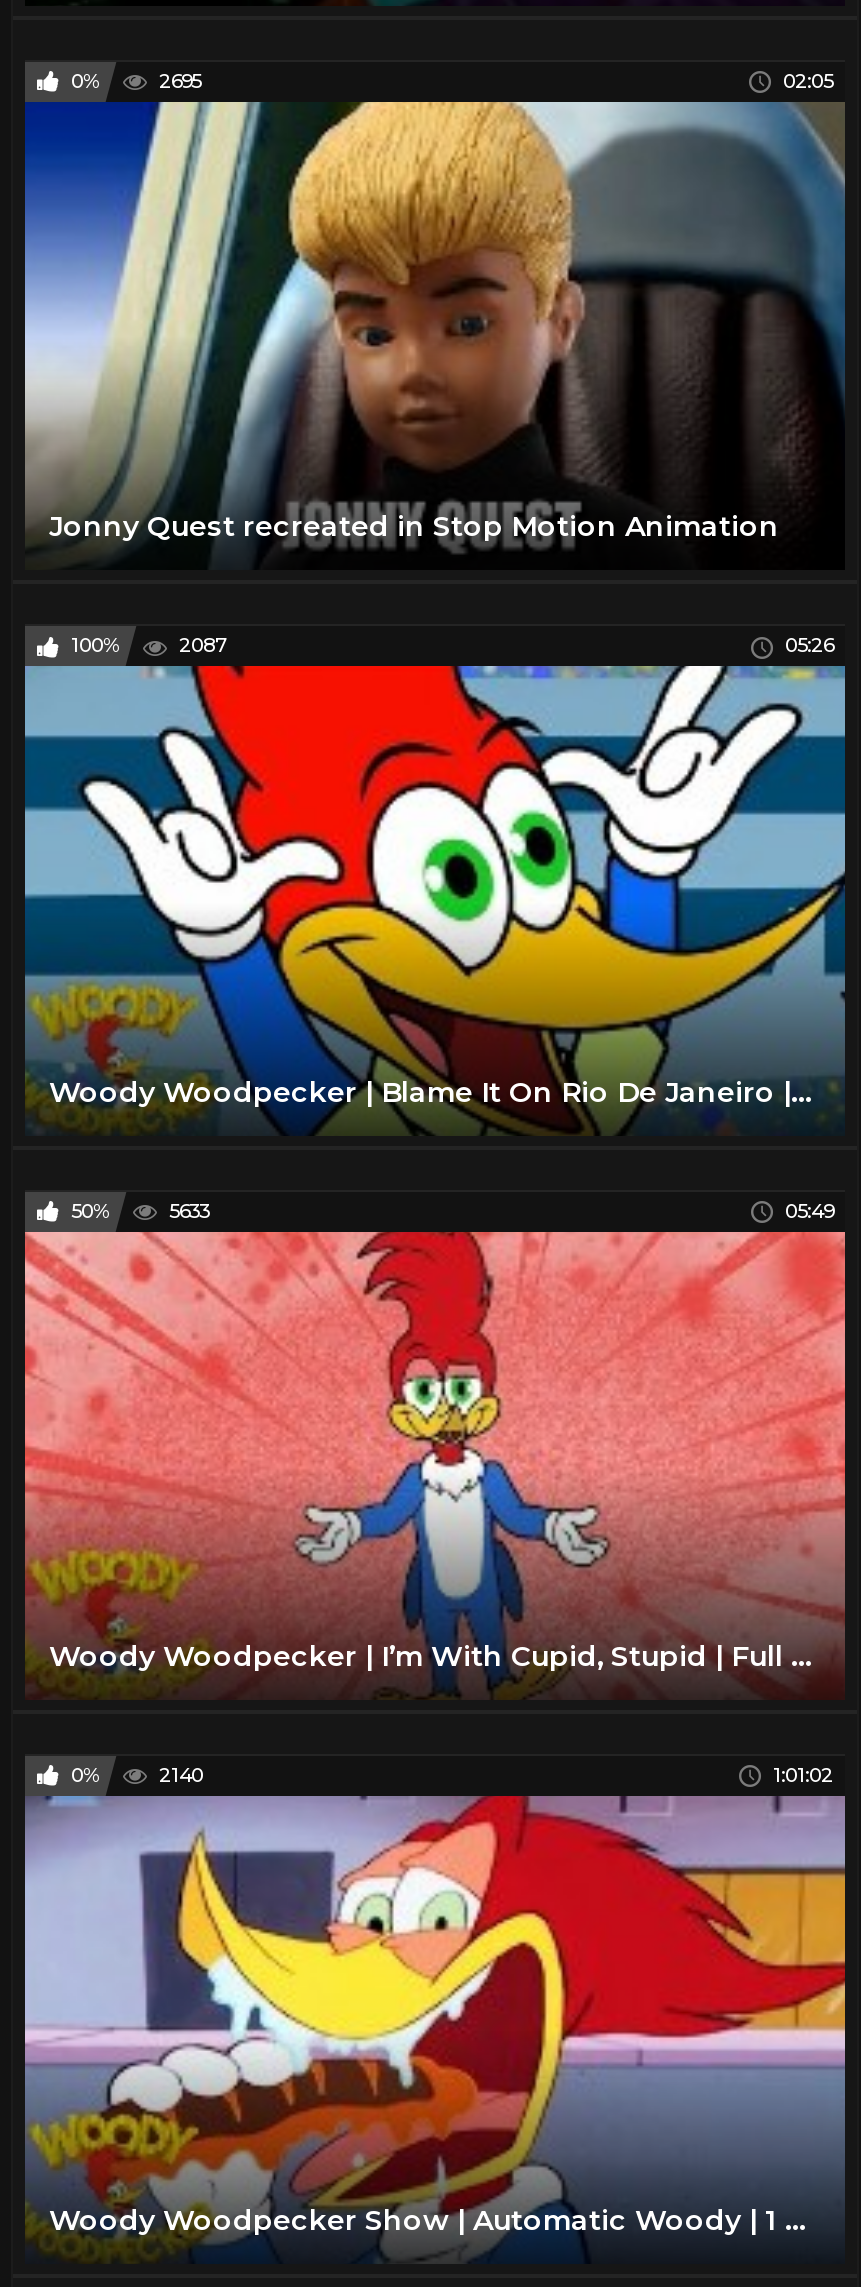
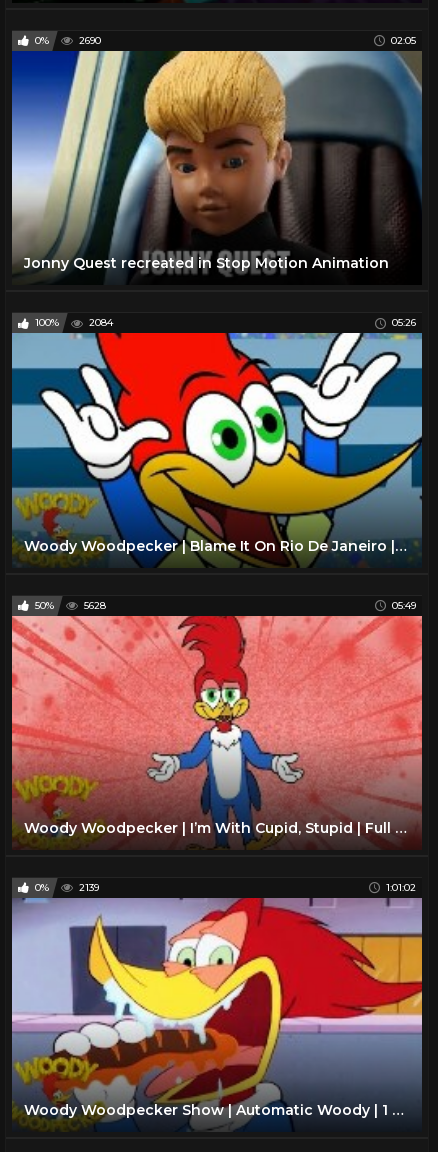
[159,68,201,94] 2695 -> [79,34,101,47] 2690
[179,633,227,659] 2087 -> [89,316,113,329] 2084
[169,1197,209,1223] 5633 -> [84,599,106,612] 5628
[159,1762,203,1788] 2140 -> [79,881,99,894] 2139

